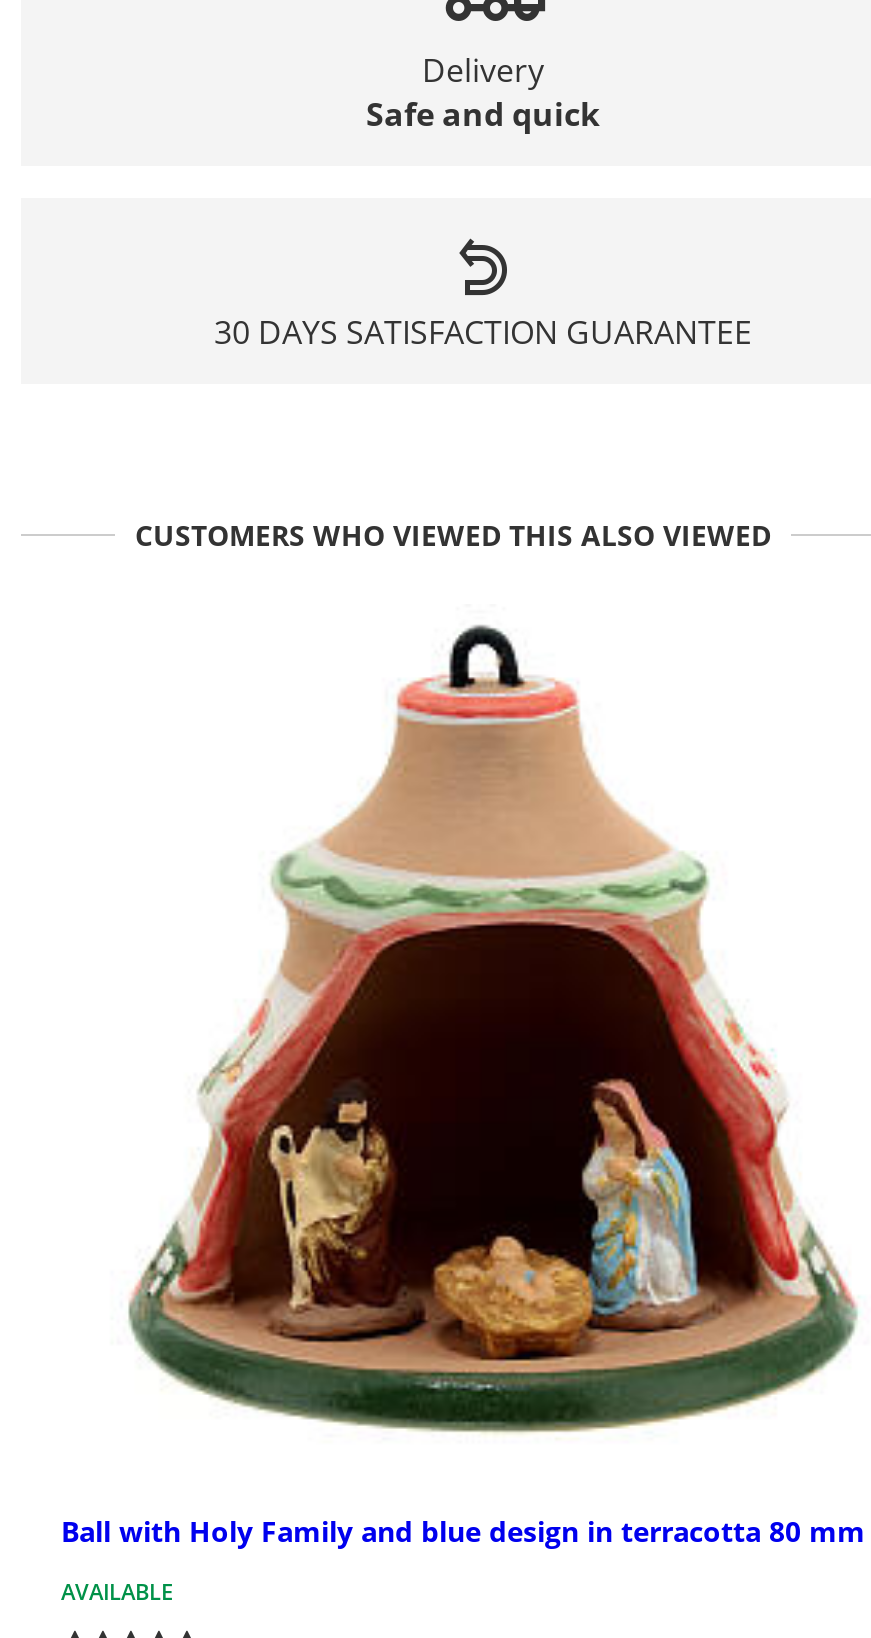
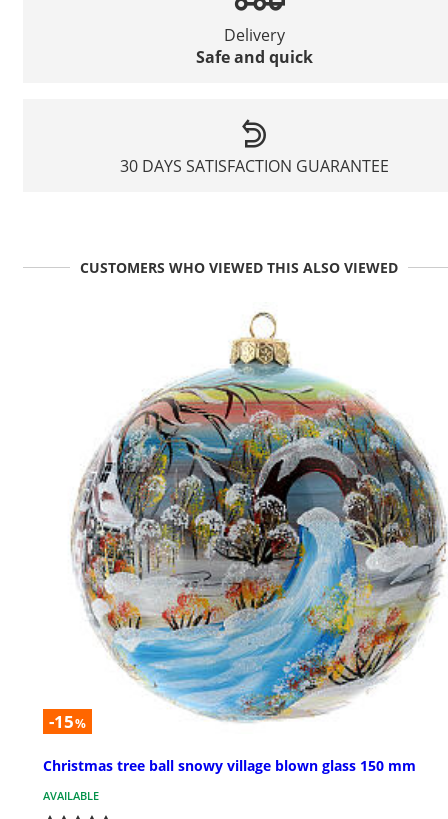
[61,624,865,1549] [image] | Ball with Holy Family and blue design in terracotta 80 mm -> [43,311,445,774] [image] | -15% | Christmas tree ball snowy village blown glass 150 mm

